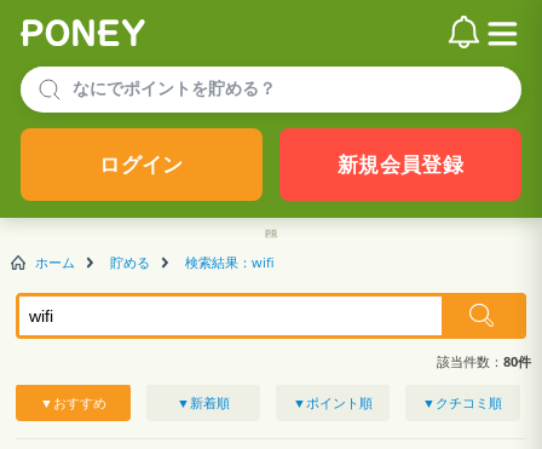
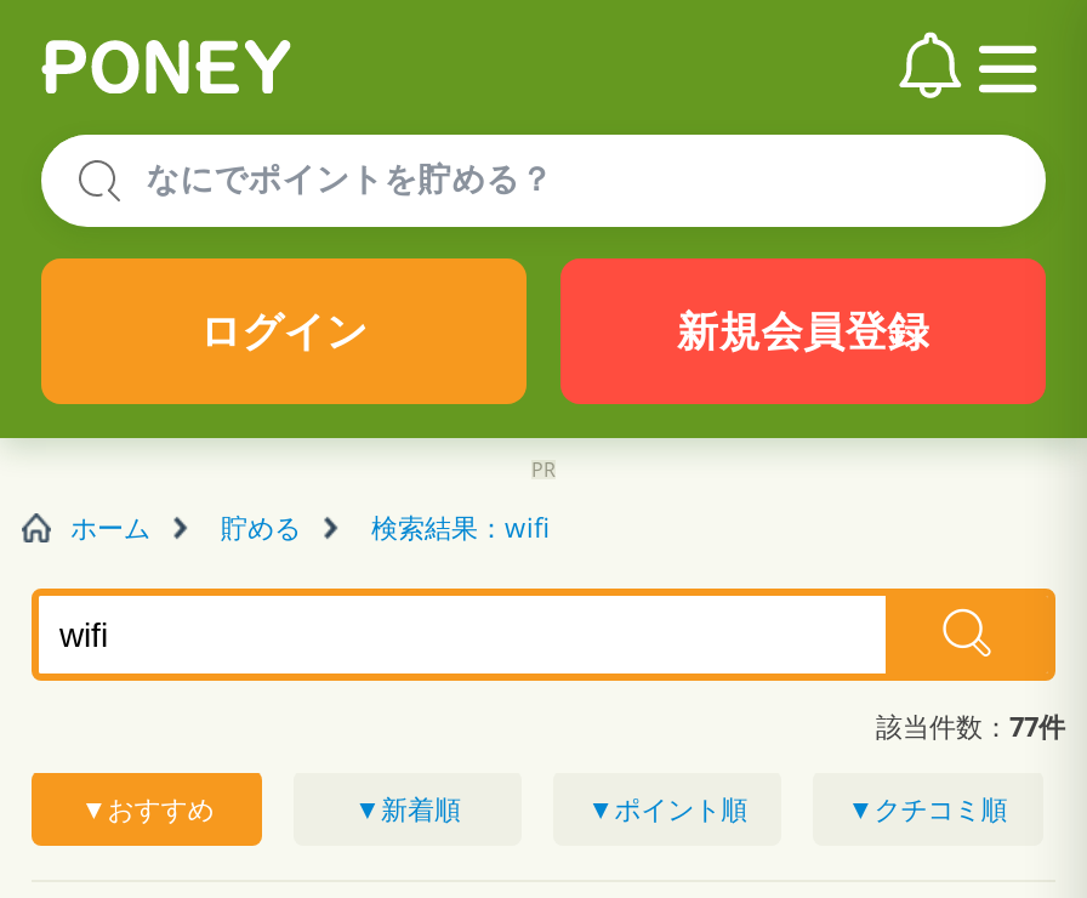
[437,352,531,370] 該当件数：80件 -> [876,707,1065,743] 該当件数：77件

